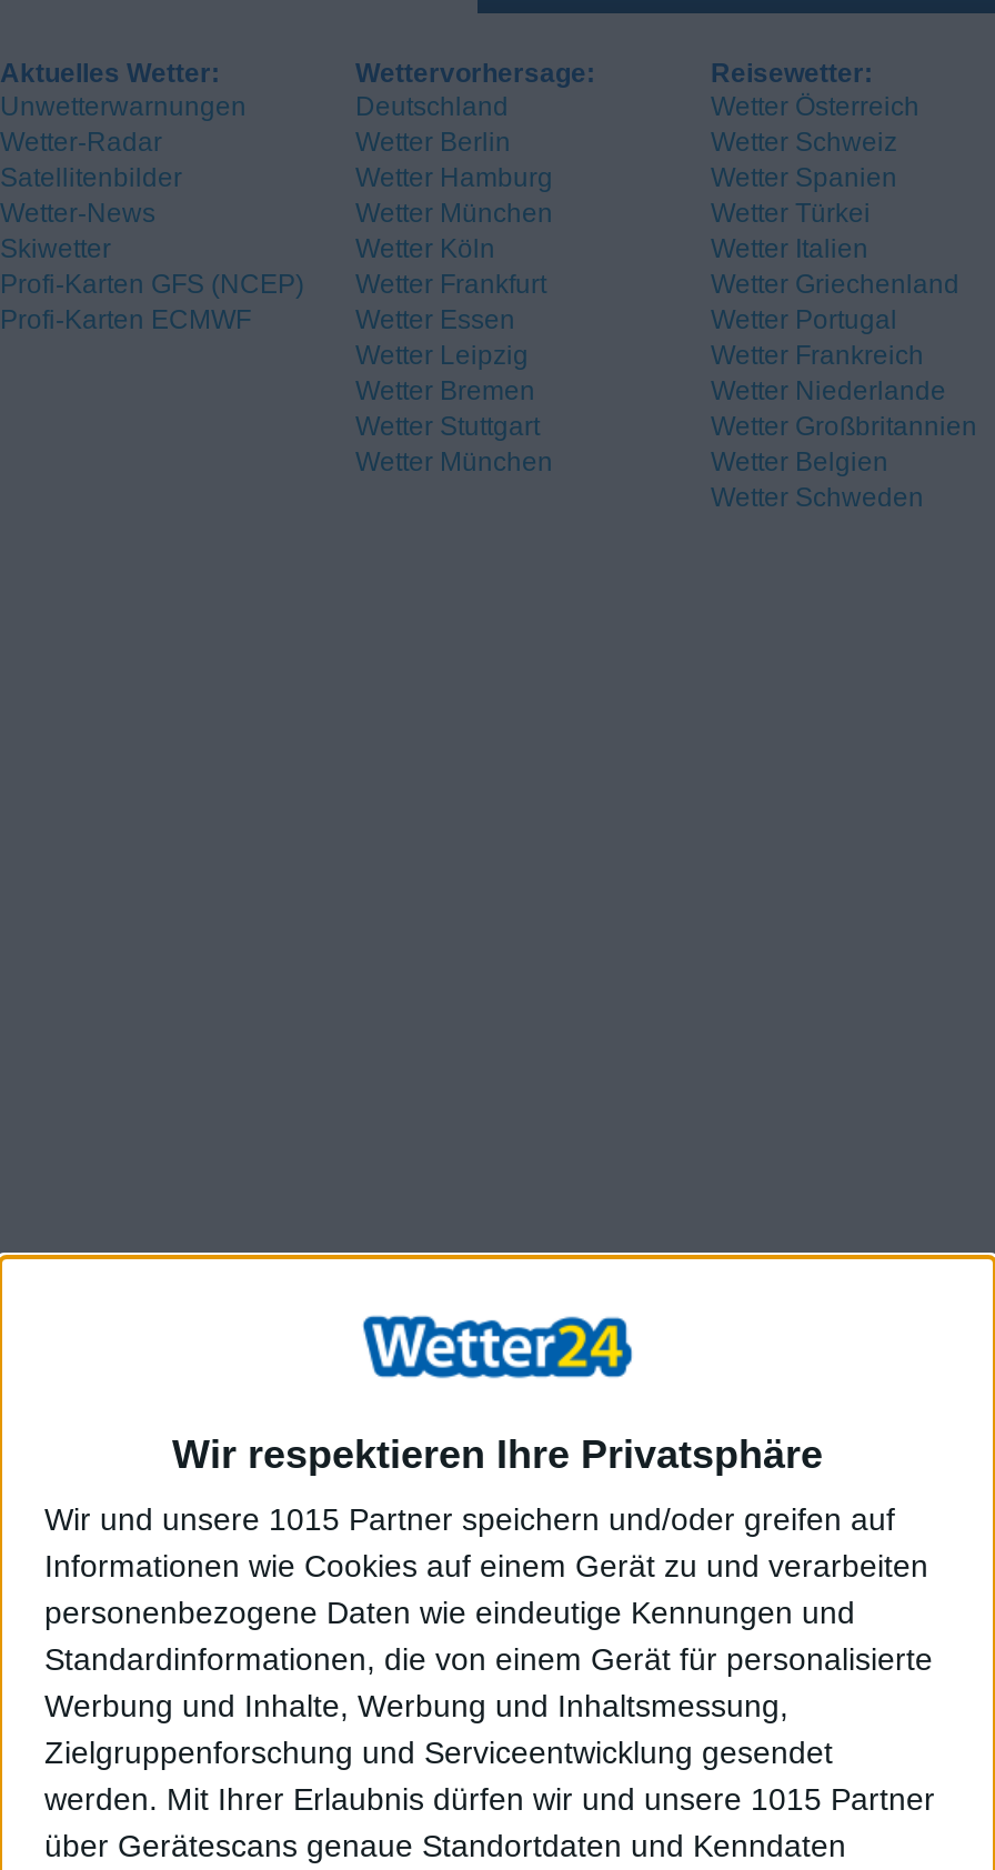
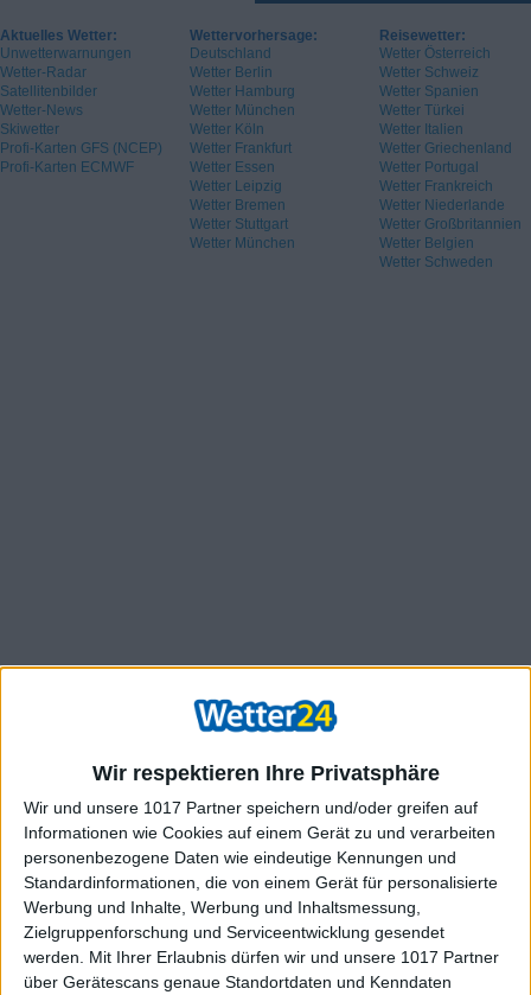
[44,1500,895,1536] Wir und unsere 1015 Partner speichern und/oder greifen auf -> [24,798,478,817] Wir und unsere 1017 Partner speichern und/oder greifen auf
[44,1780,935,1816] werden. Mit Ihrer Erlaubnis dürfen wir und unsere 1015 Partner -> [24,947,499,966] werden. Mit Ihrer Erlaubnis dürfen wir und unsere 1017 Partner

